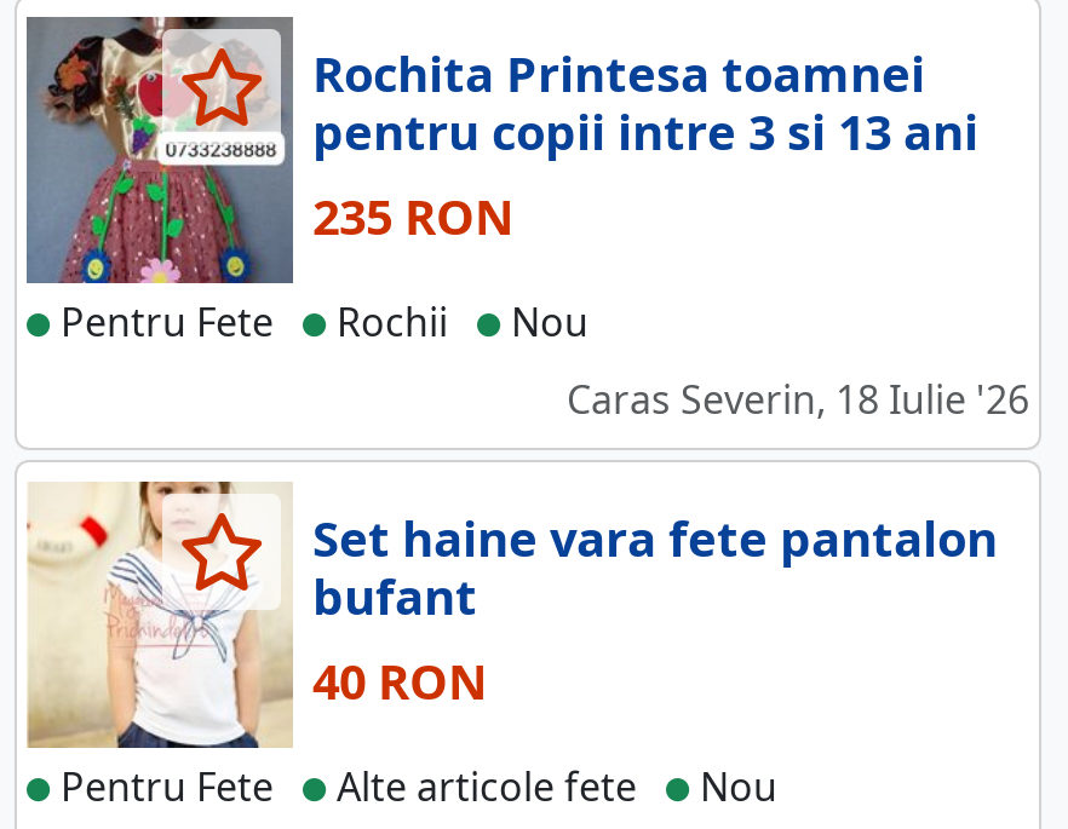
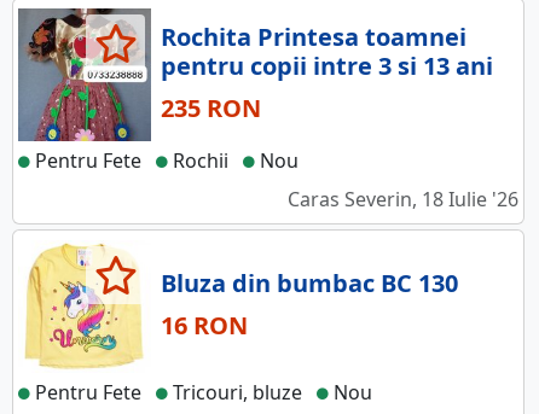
[24,479,998,750] [image] | Set haine vara fete pantalon | bufant | 40 RON -> [18,240,458,373] [image] | Bluza din bumbac BC 130 | 16 RON
[327,760,637,813] Alte articole fete -> [168,379,302,405] Tricouri, bluze

